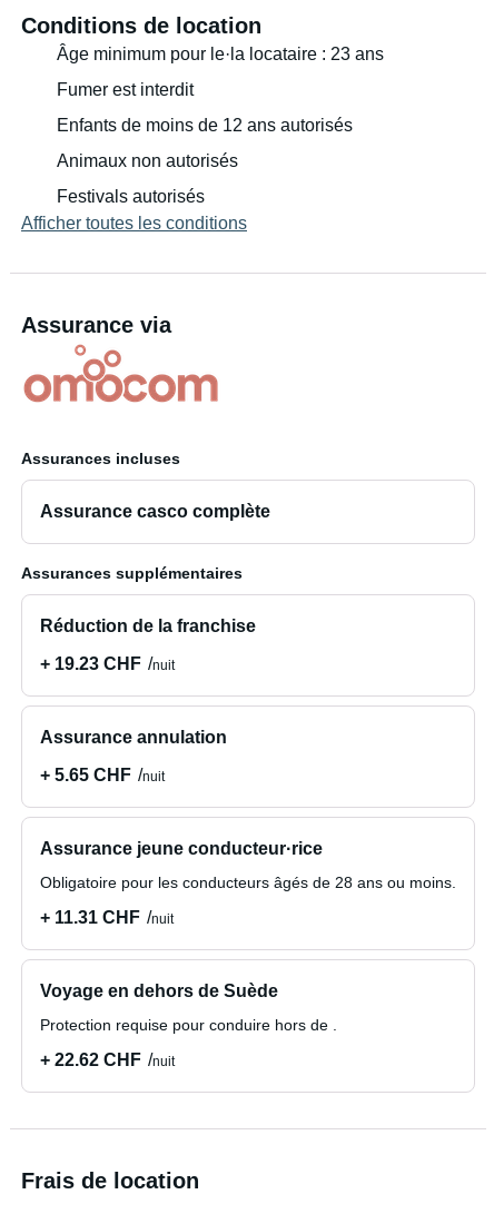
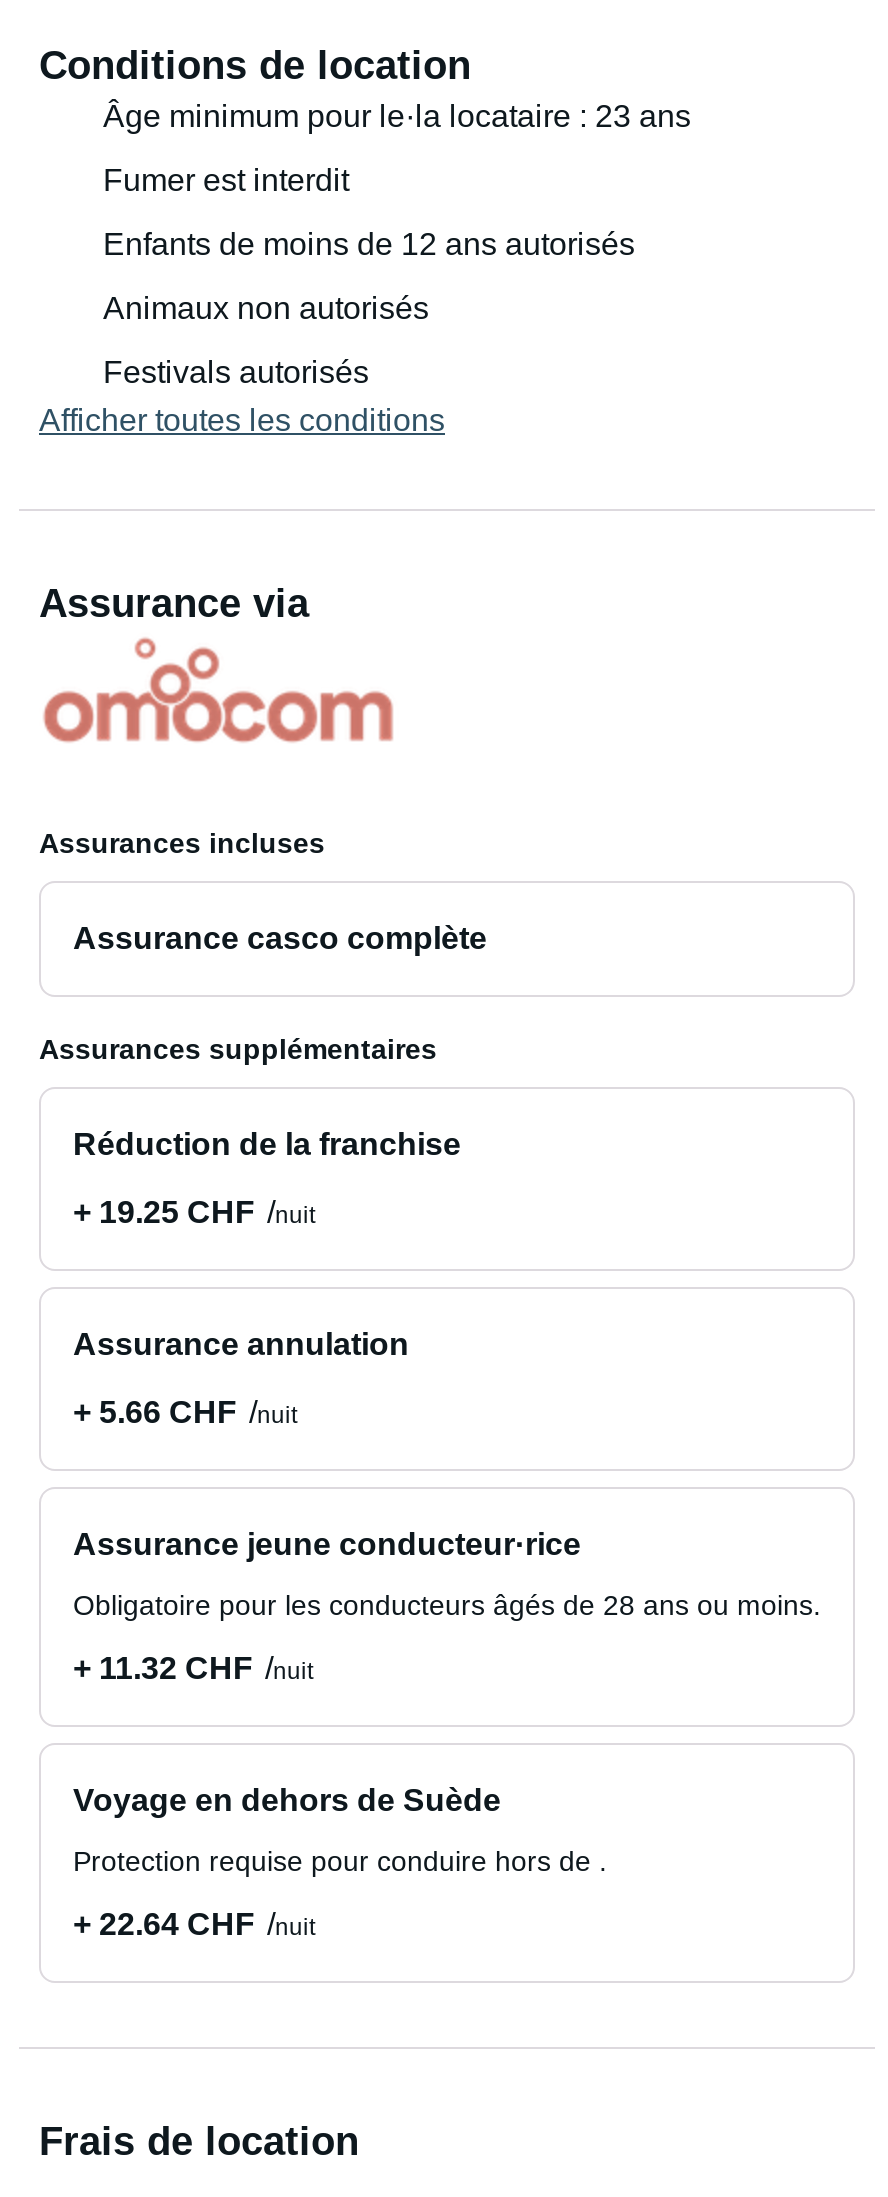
[40,654,175,673] + 19.23 CHF nuit -> [73,1195,315,1229] + 19.25 CHF nuit
[40,766,165,784] + 5.65 CHF nuit -> [73,1395,297,1429] + 5.66 CHF nuit
[40,908,174,927] + 11.31 CHF nuit -> [73,1651,313,1685] + 11.32 CHF nuit
[40,1050,175,1069] + 22.62 CHF nuit -> [73,1907,315,1941] + 22.64 CHF nuit

